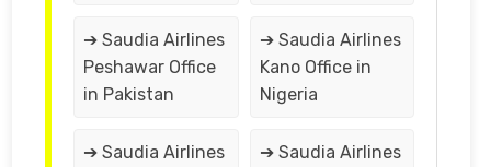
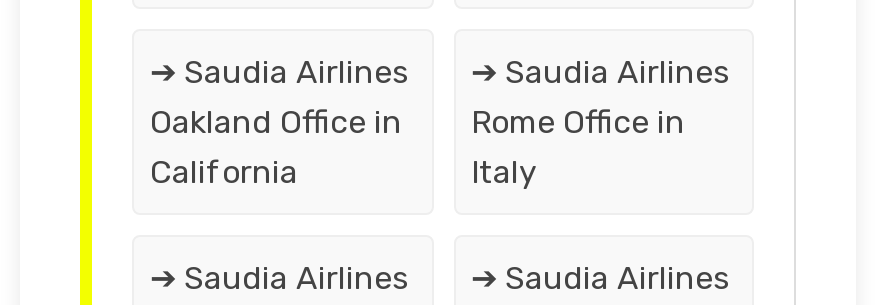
[83,56,216,104] Peshawar Office | in Pakistan -> [150,102,402,190] Oakland Office in | California
[259,56,371,104] Kano Office in | Nigeria -> [471,102,685,190] Rome Office in | Italy

